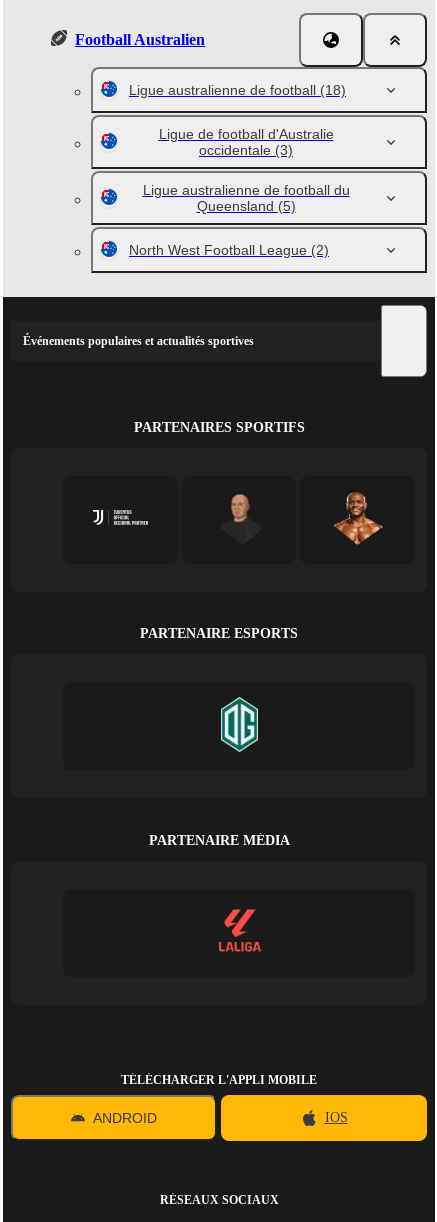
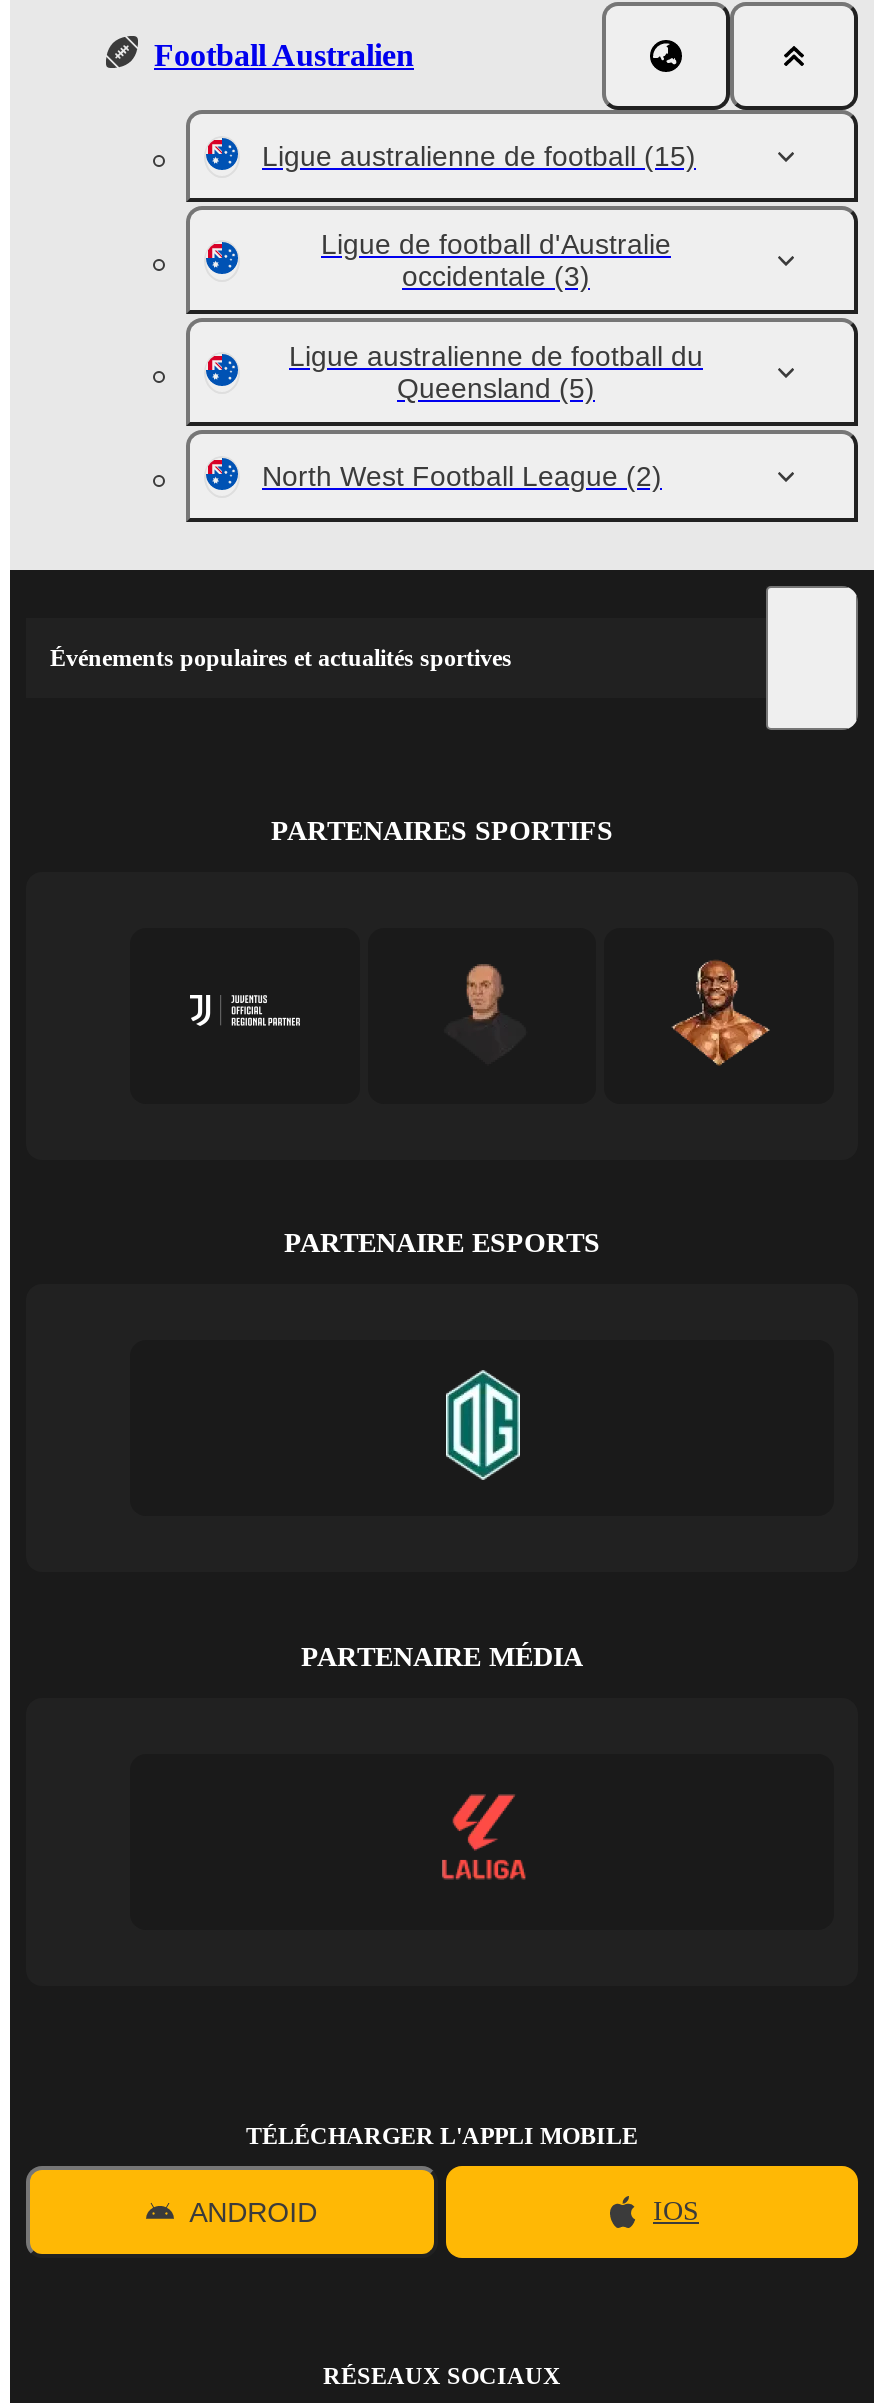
[129,82,346,98] Ligue australienne de football (18) -> [262,140,696,172] Ligue australienne de football (15)

